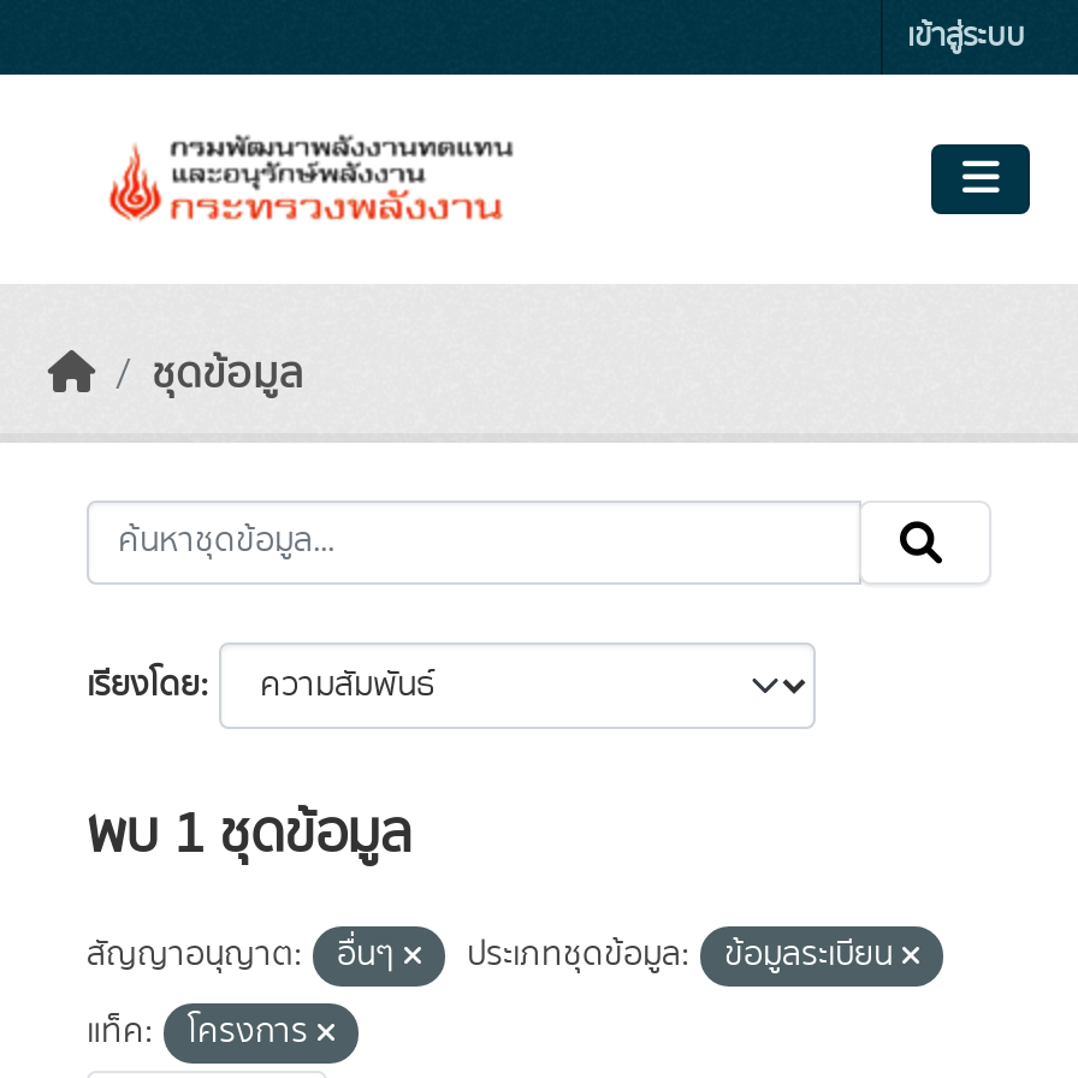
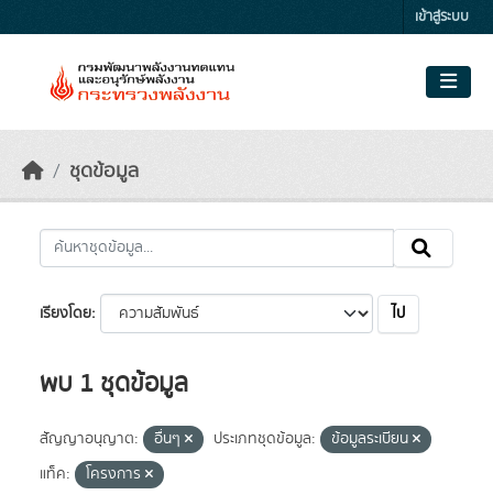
none -> [392,302,405,324] ไป

